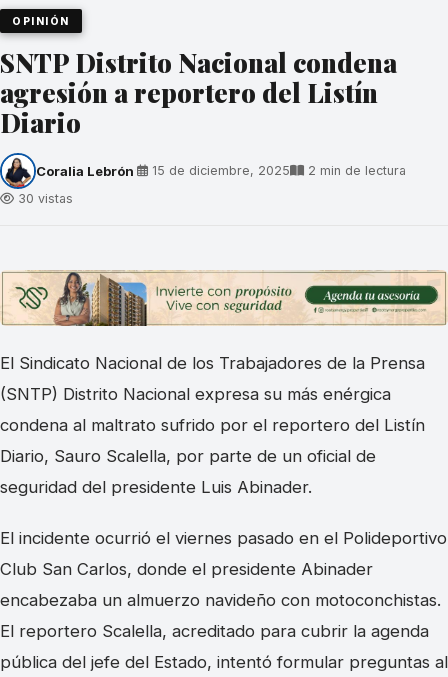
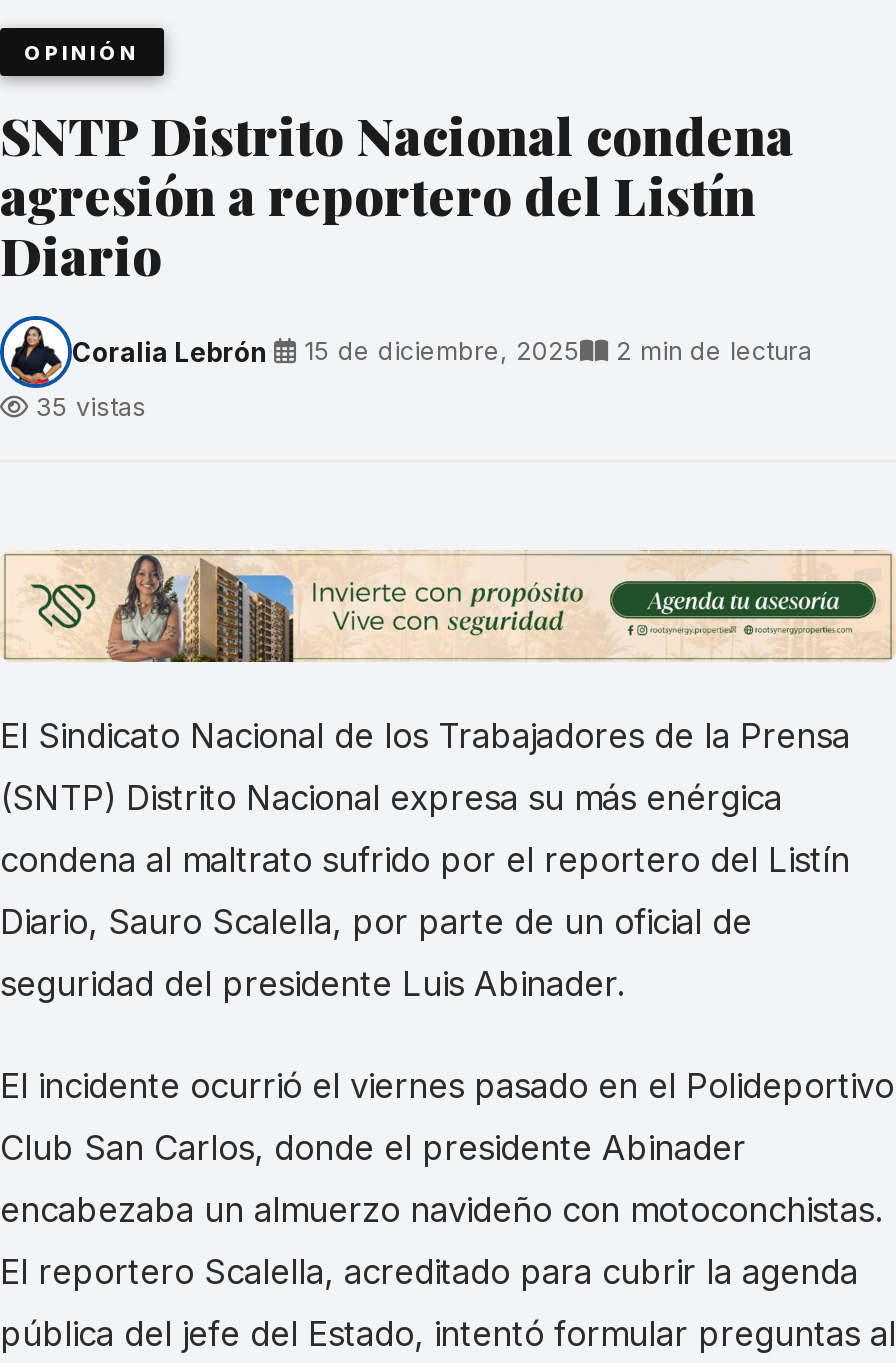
[14,191,73,206] 30 vistas -> [28,392,146,422] 35 vistas

